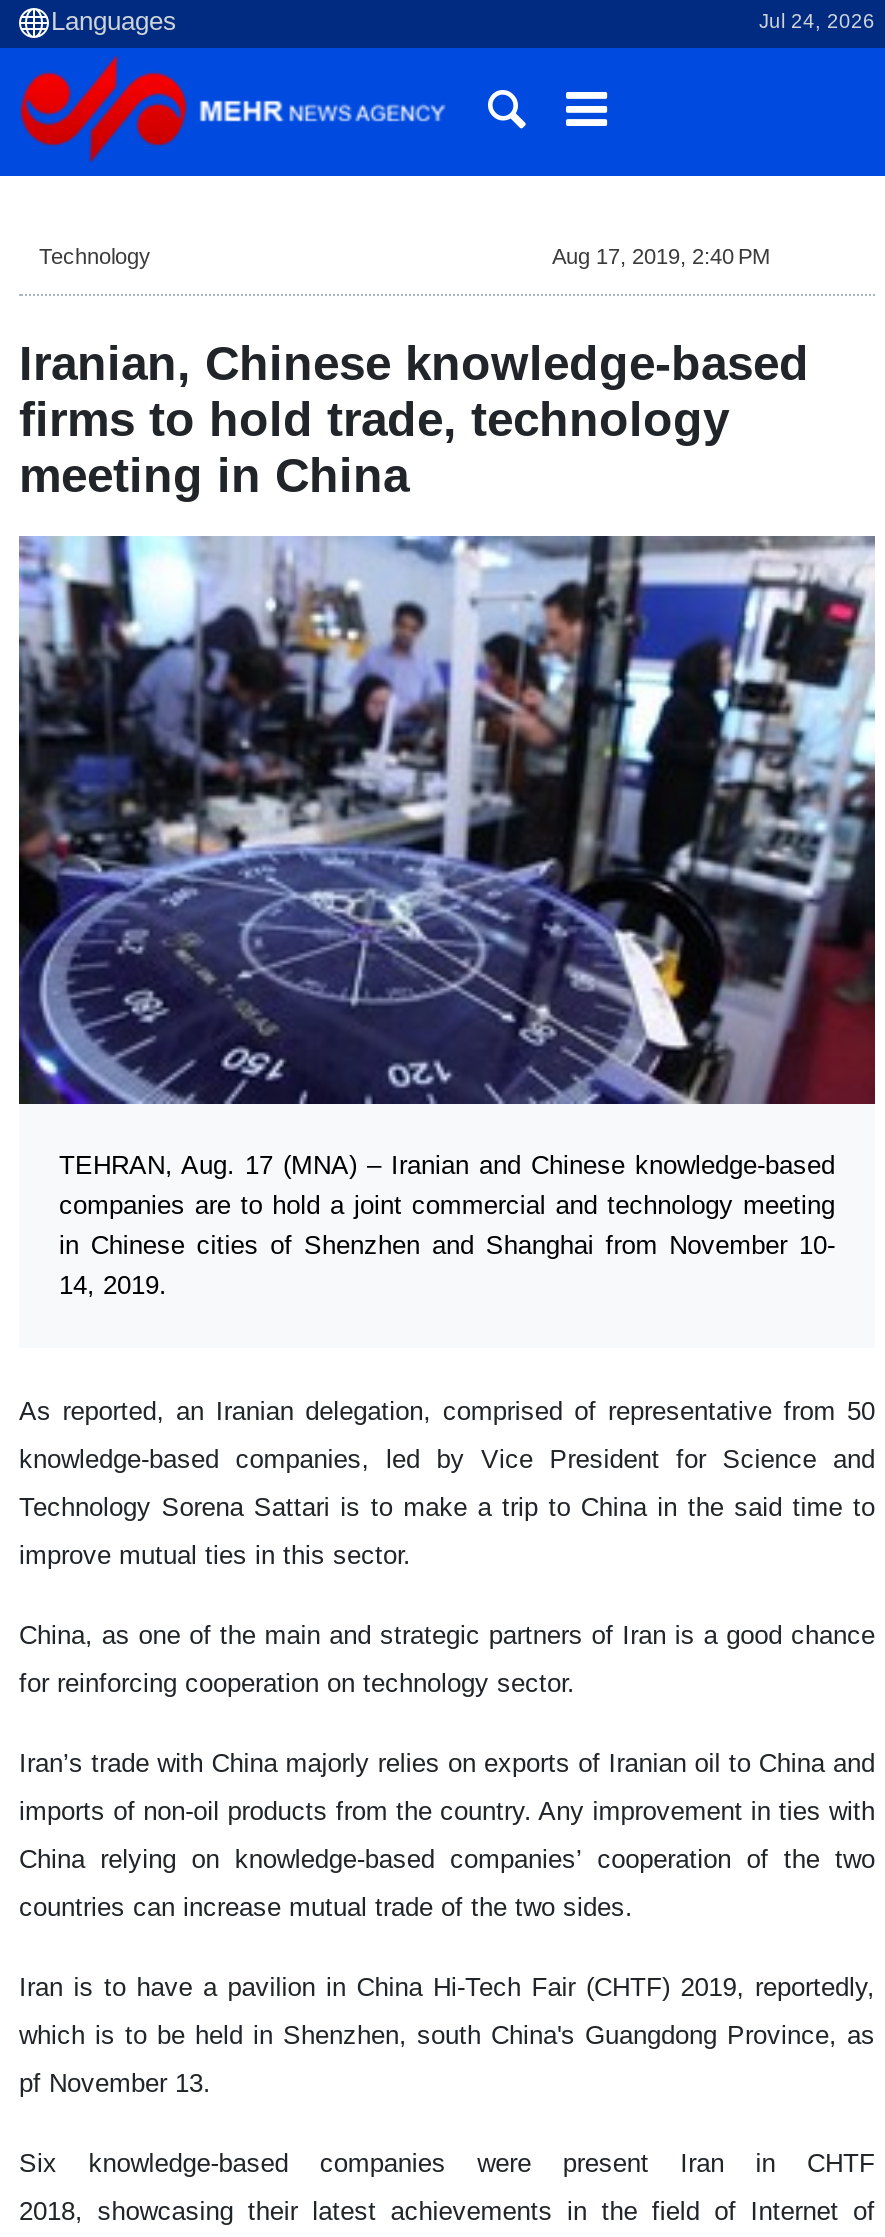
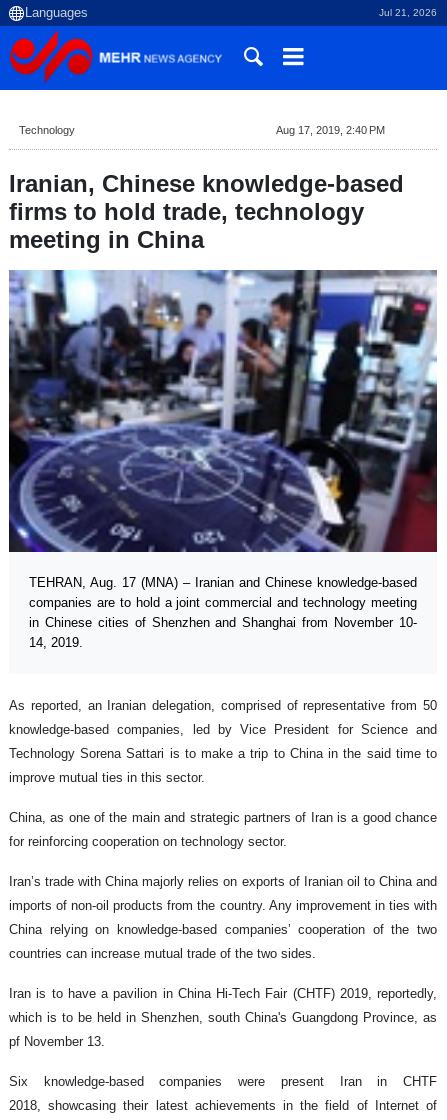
[759,10,875,32] Jul 24, 2026 -> [379,7,437,18] Jul 21, 2026

